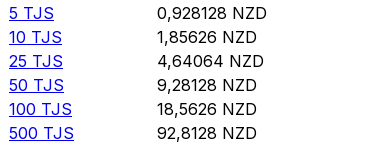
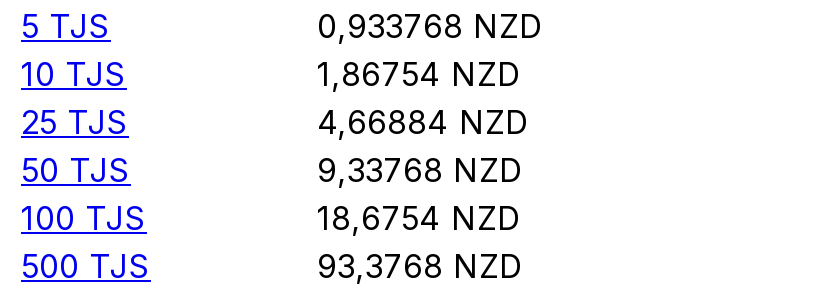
[157,3,267,23] 0,928128 NZD -> [317,7,543,47] 0,933768 NZD
[157,27,257,47] 1,85626 NZD -> [317,55,521,95] 1,86754 NZD
[157,51,264,71] 4,64064 NZD -> [317,103,529,143] 4,66884 NZD
[157,75,257,95] 9,28128 NZD -> [317,151,523,191] 9,33768 NZD
[157,99,257,119] 18,5626 NZD -> [317,199,521,239] 18,6754 NZD
[157,123,257,143] 92,8128 NZD -> [317,247,523,287] 93,3768 NZD

